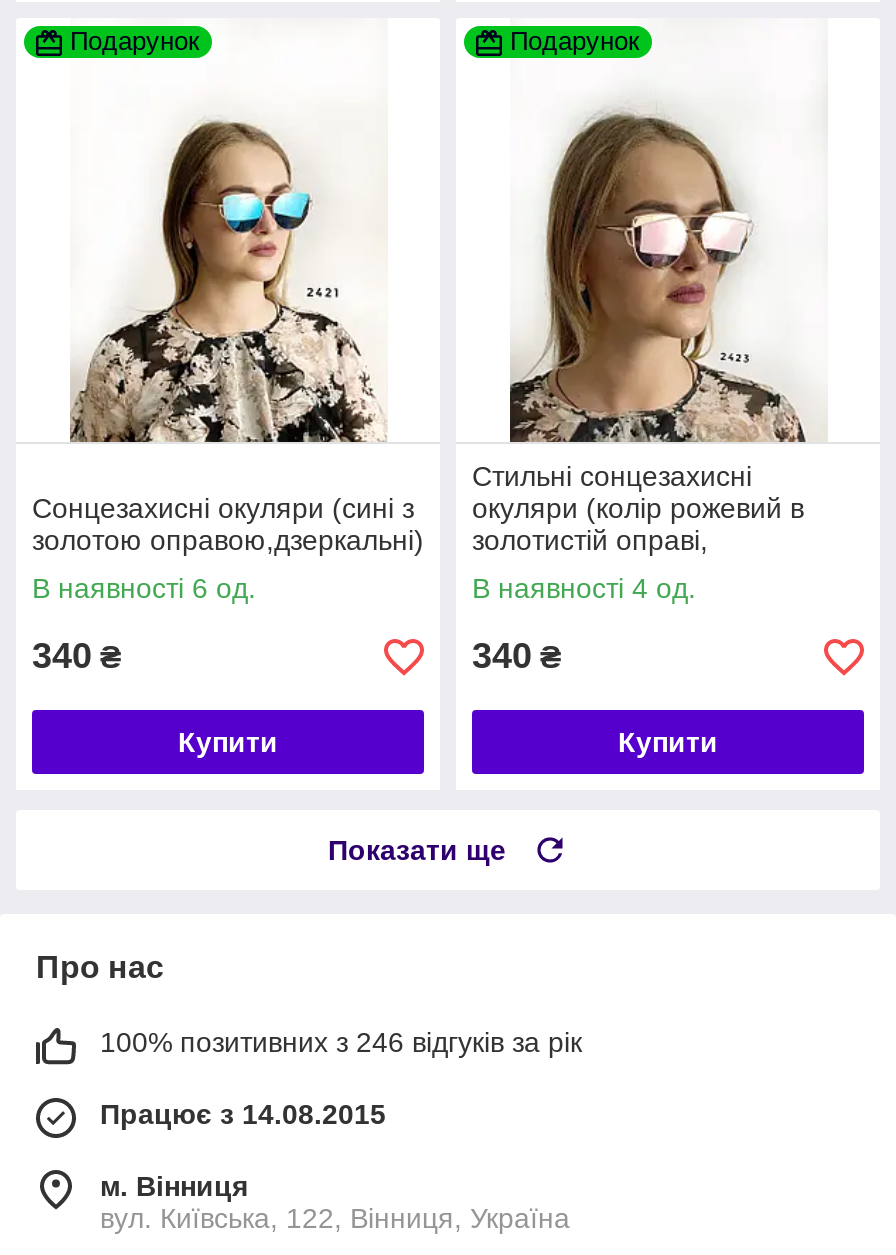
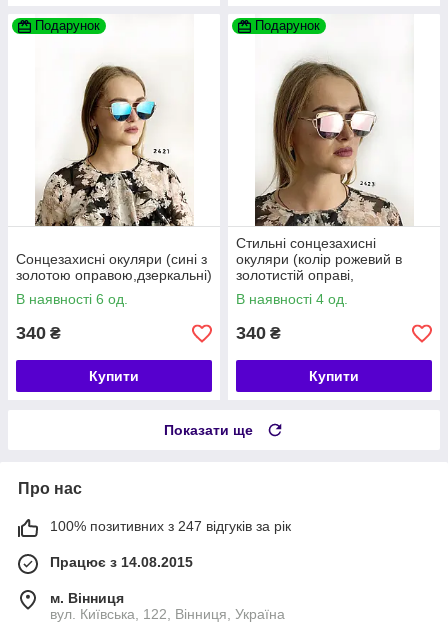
[100,1026,582,1058] 100% позитивних з 246 відгуків за рік -> [50,518,291,534] 100% позитивних з 247 відгуків за рік

